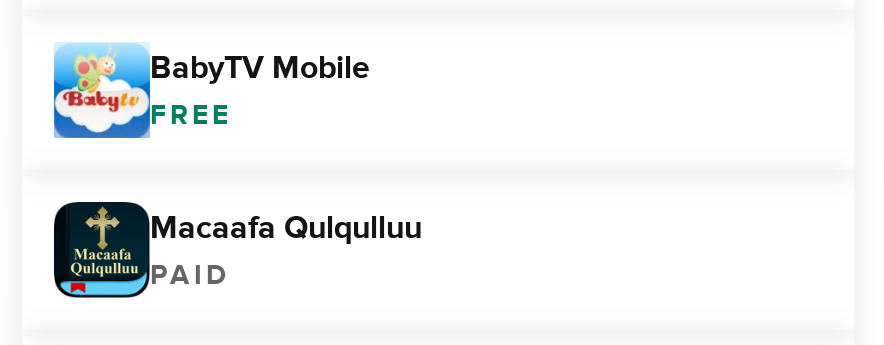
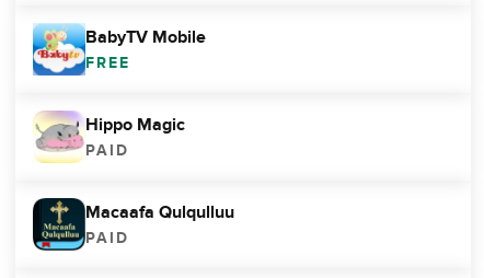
none -> [33,111,185,163] [image] | Hippo Magic | PAID

